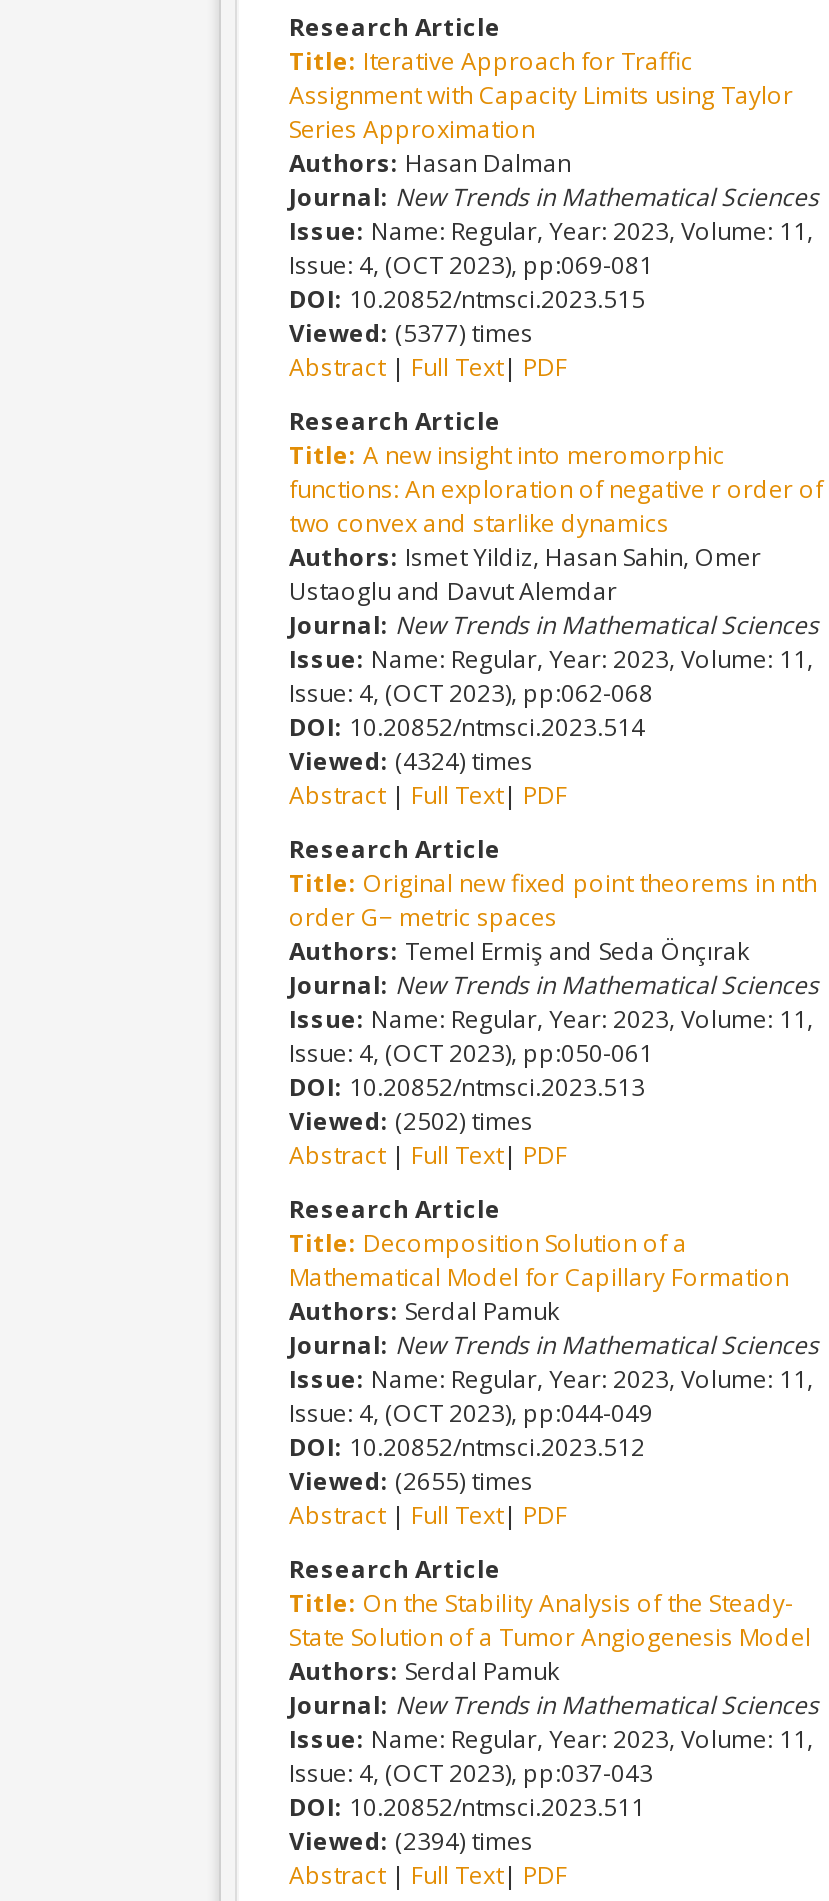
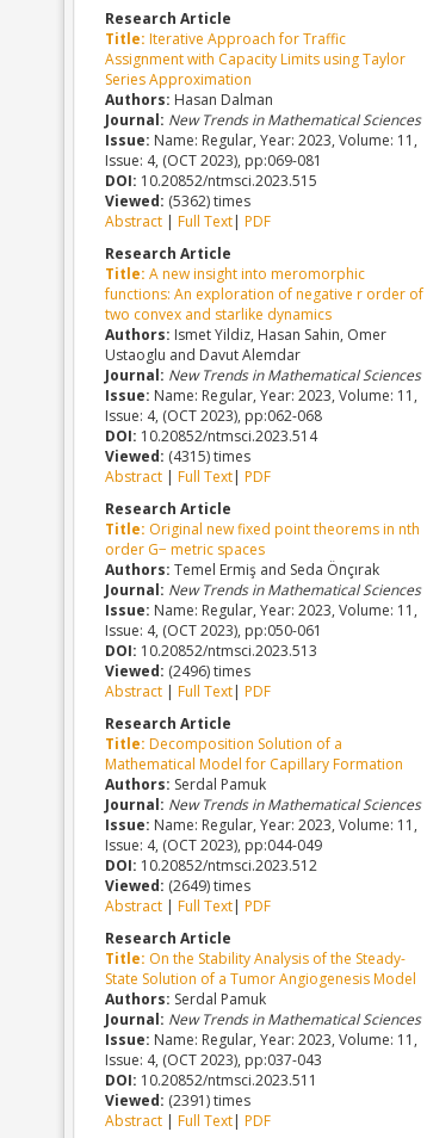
[289,316,533,350] Viewed: (5377) times -> [105,191,250,211] Viewed: (5362) times
[289,744,533,778] Viewed: (4324) times -> [105,446,250,466] Viewed: (4315) times
[289,1104,533,1138] Viewed: (2502) times -> [105,661,250,681] Viewed: (2496) times
[289,1464,533,1498] Viewed: (2655) times -> [105,876,250,896] Viewed: (2649) times
[289,1824,533,1858] Viewed: (2394) times -> [105,1090,250,1111] Viewed: (2391) times

